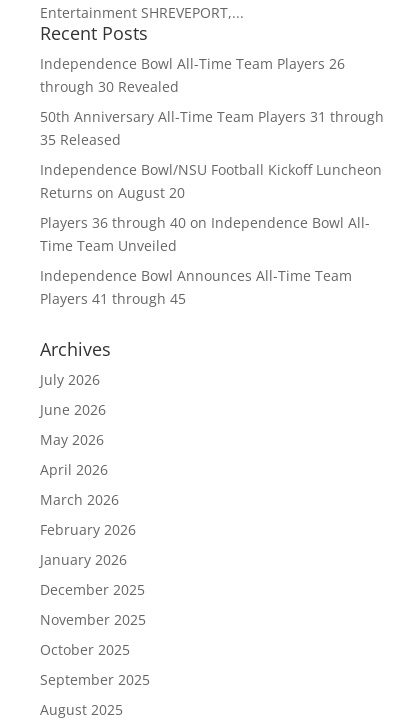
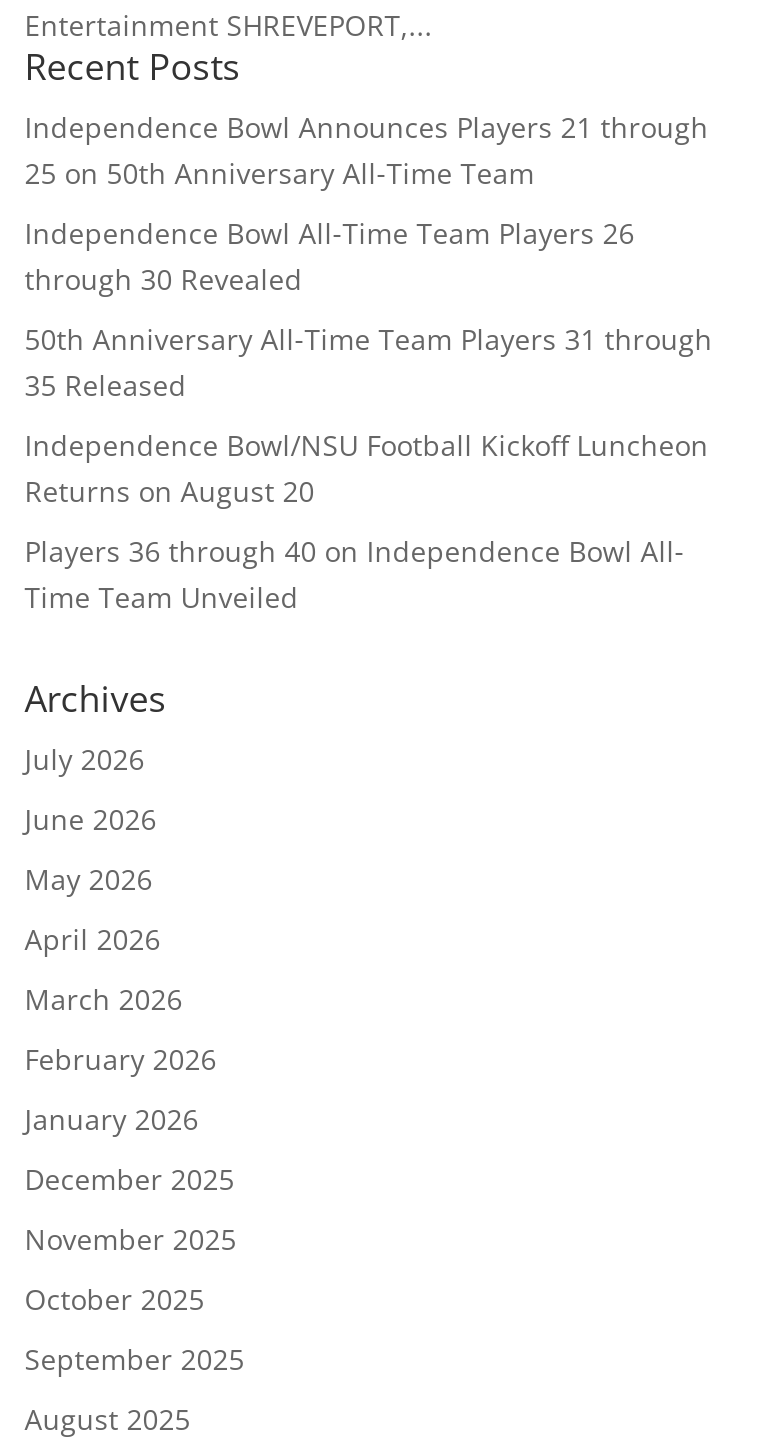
none -> [25,107,709,191] Independence Bowl Announces Players 21 through | 25 on 50th Anniversary All-Time Team
moved [40,54,384,255] -> [25,213,713,615]: Independence Bowl All-Time Team Players 26 | through 30 Revealed | 50th Anniversary All-Time Team Players 31 through | 35 Released | Independence Bowl/NSU Football Kickoff Luncheon | Returns on August 20 | Players 36 through 40 on Independence Bowl All- | Time Team Unveiled
[40,266,352,308] Independence Bowl Announces All-Time Team | Players 41 through 45 -> none

